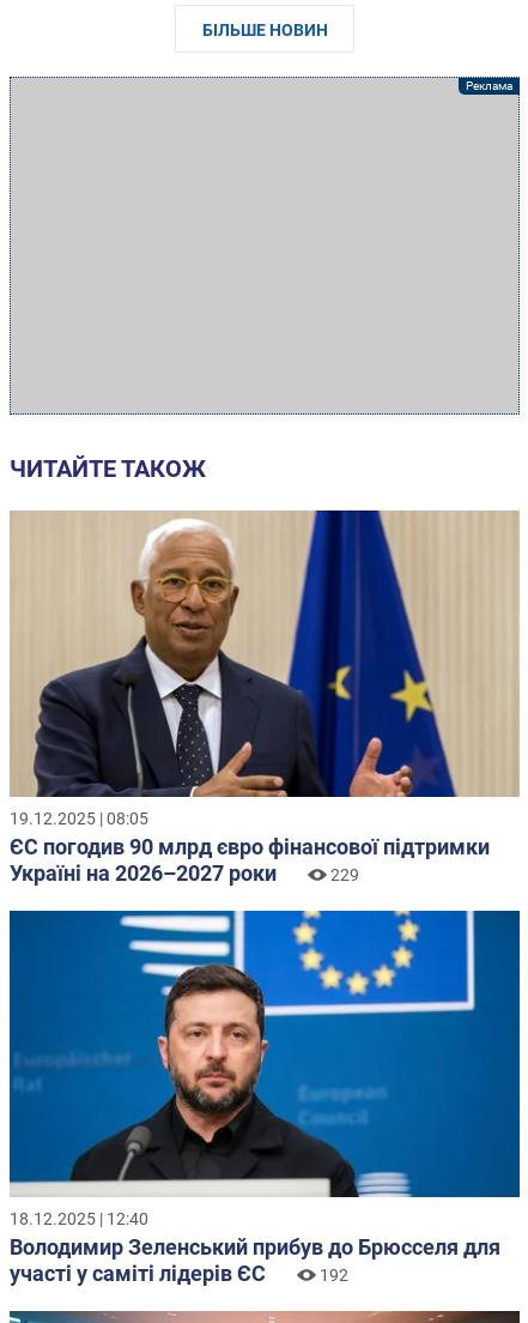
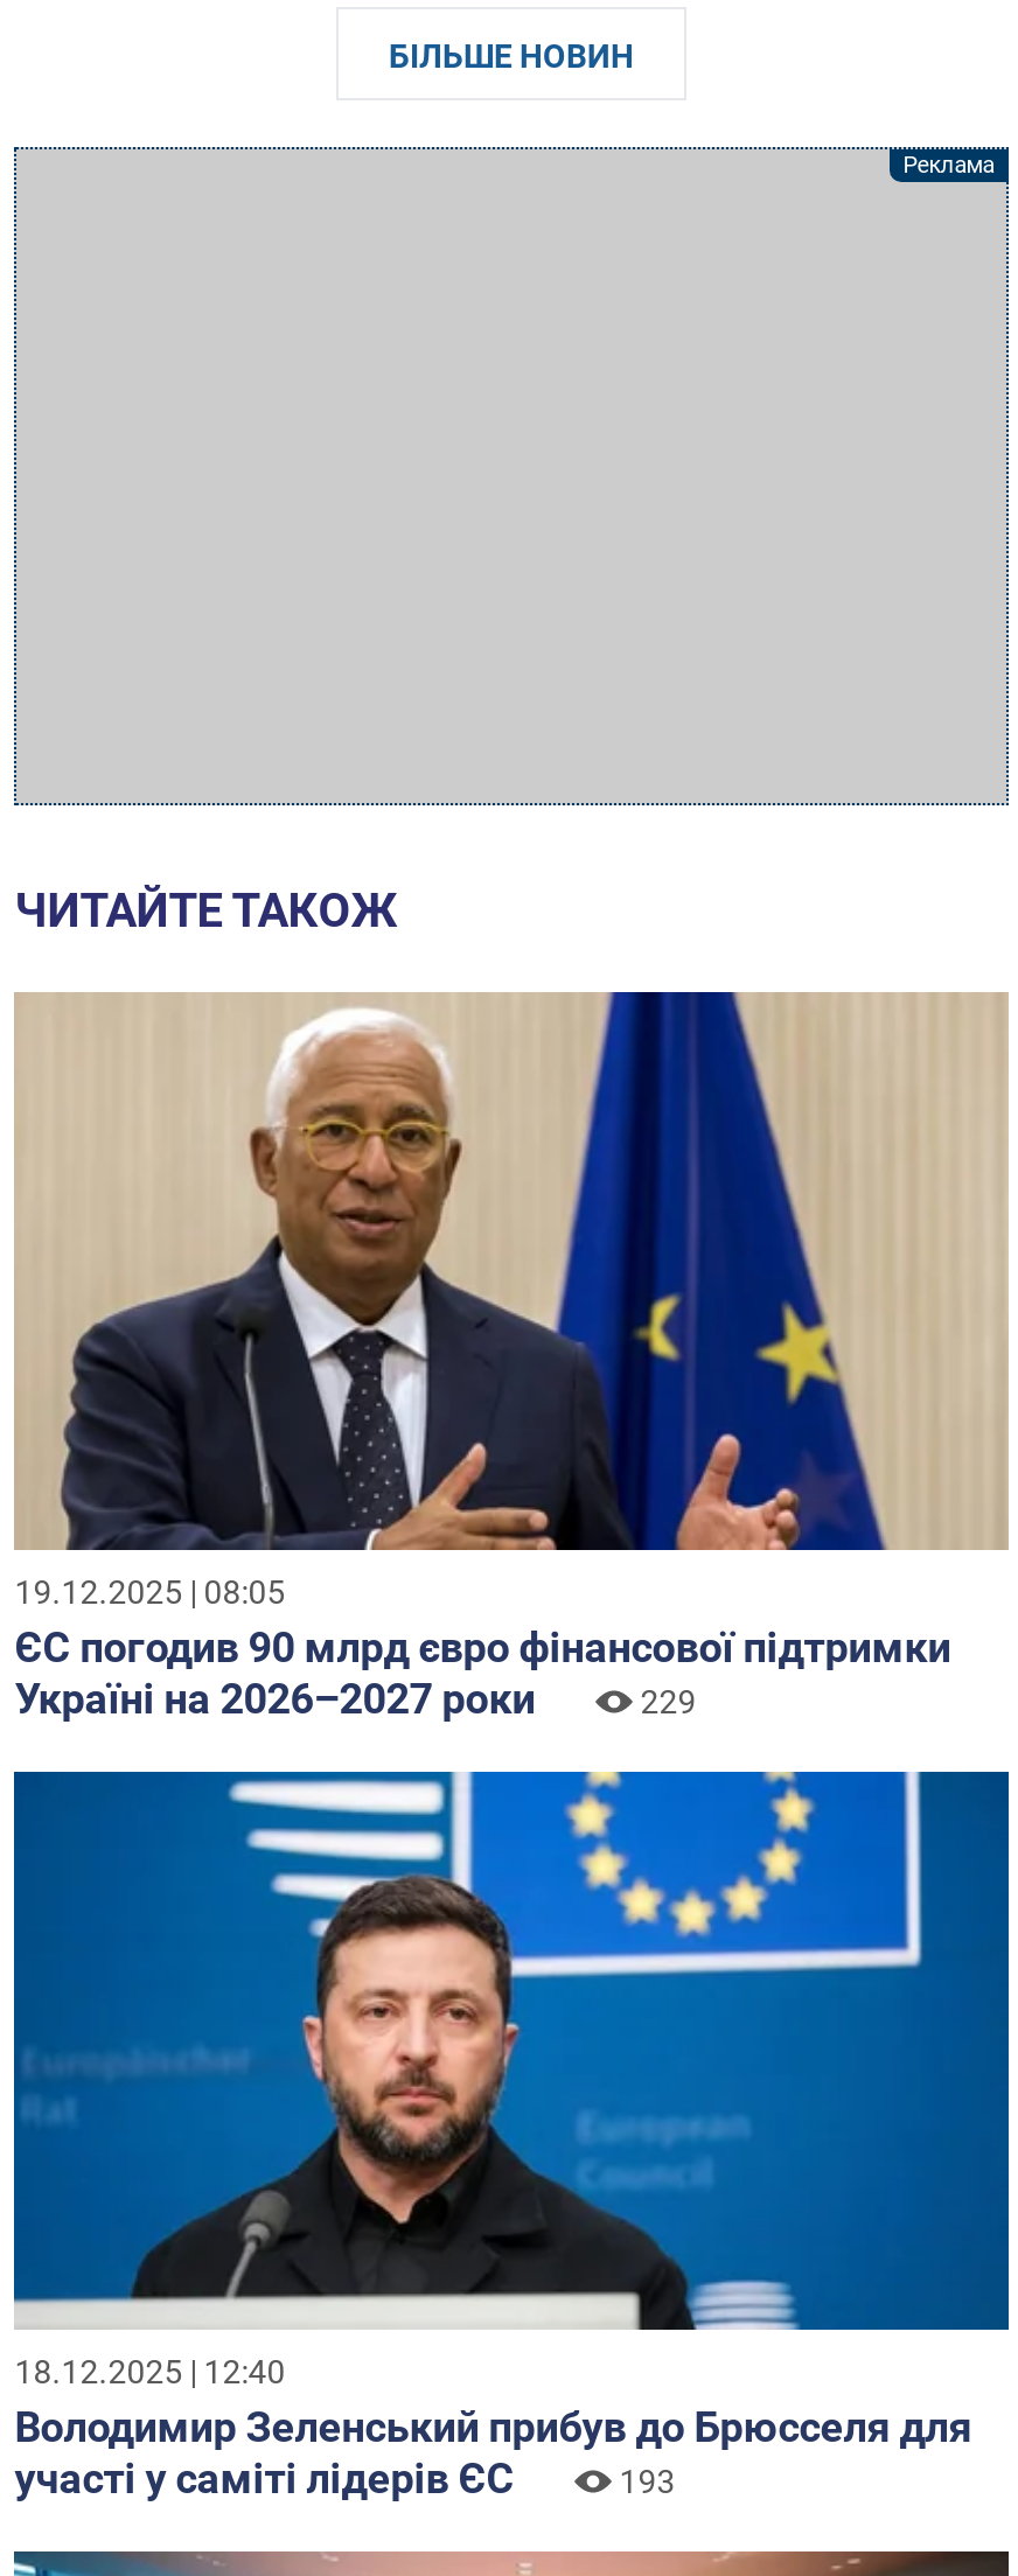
[320,1265,349,1284] 192 -> [619,2463,675,2501] 193

